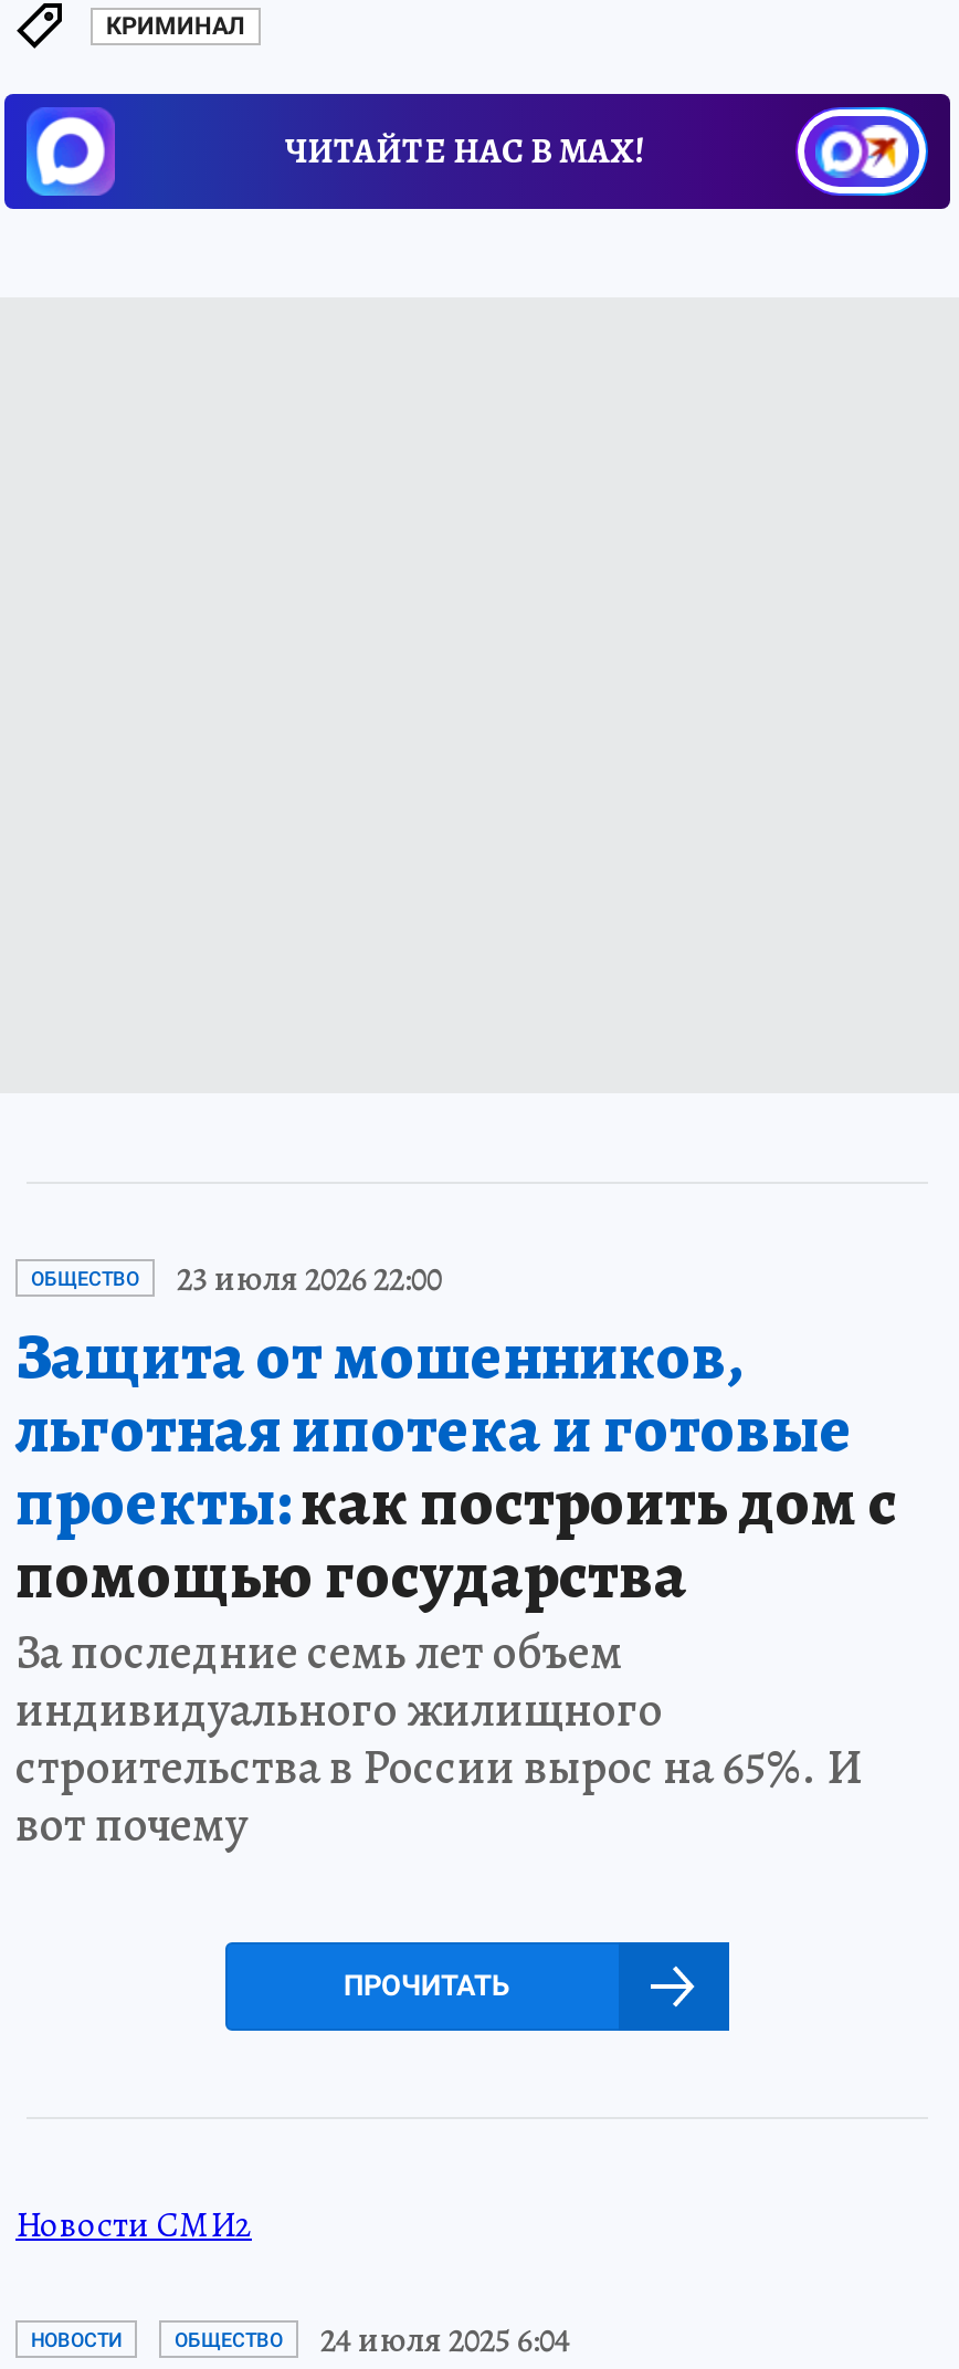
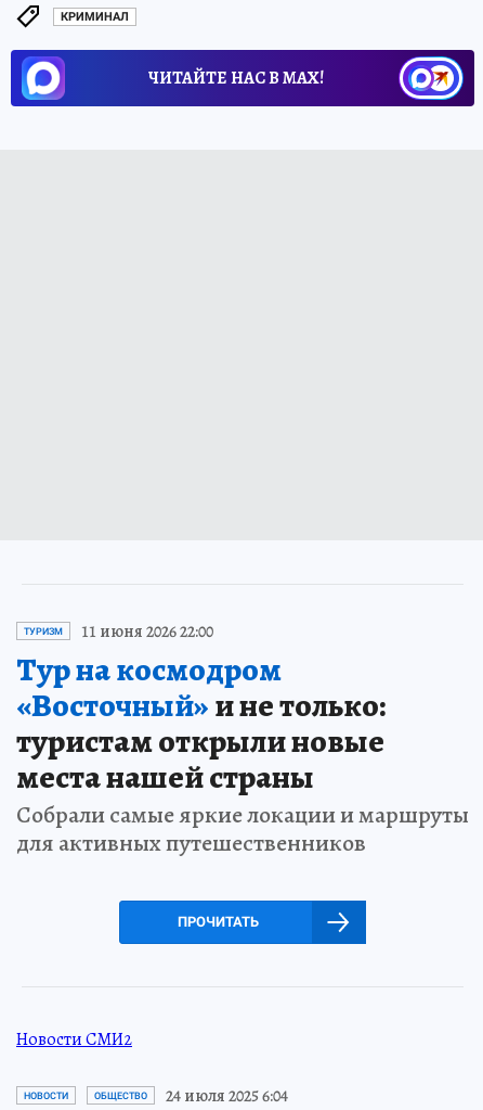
[15,1254,897,1858] ОБЩЕСТВО | 23 июля 2026 22:00 | Защита от мошенников, | льготная ипотека и готовые | проекты:как построить дом с | помощью государства | За последние семь лет объем | индивидуального жилищного | строительства в России вырос на 65%. И | вот почему -> [16,619,469,859] ТУРИЗМ | 11 июня 2026 22:00 | Тур на космодром | «Восточный»и не только: | туристам открыли новые | места нашей страны | Собрали самые яркие локации и маршруты | для активных путешественников

